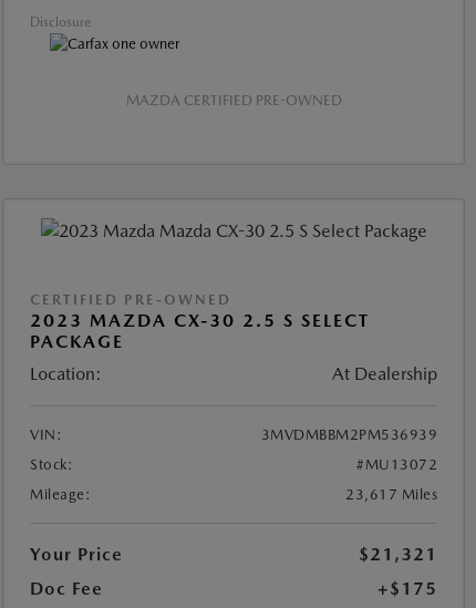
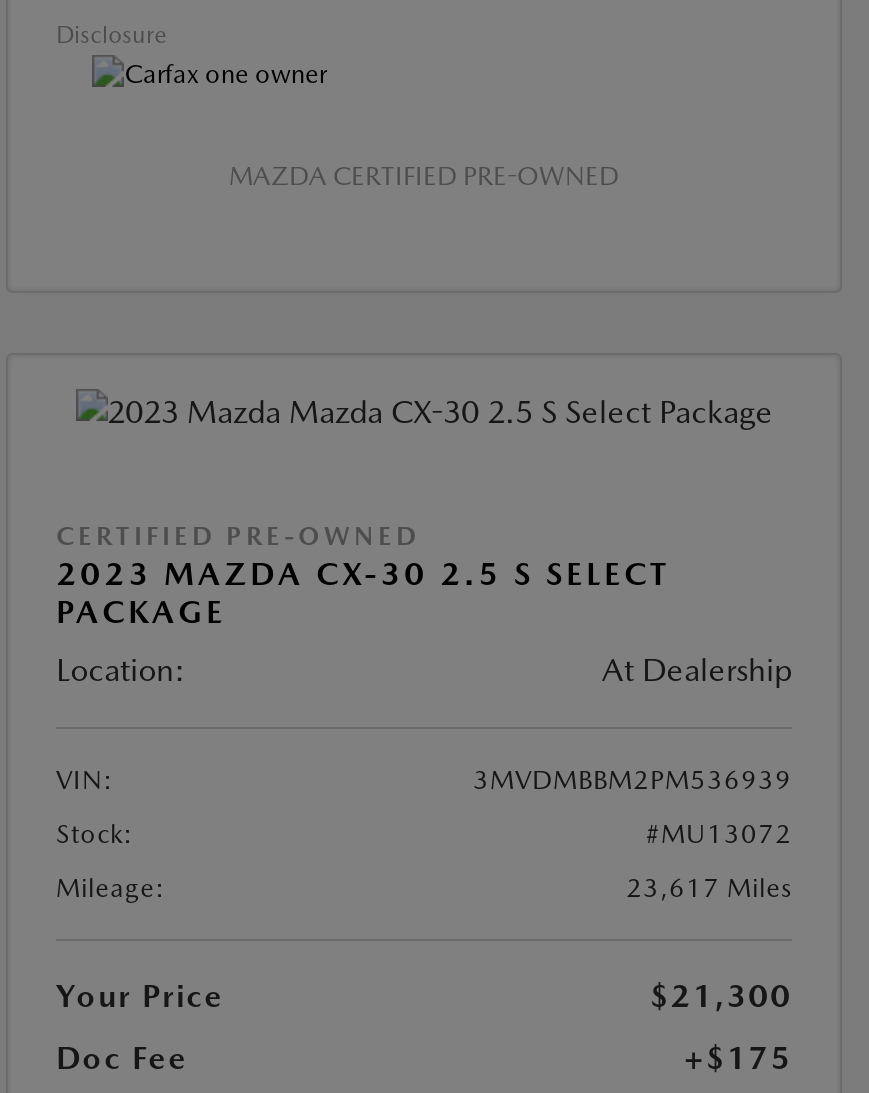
[359,544,437,565] $21,321 -> [650,978,792,1016] $21,300

